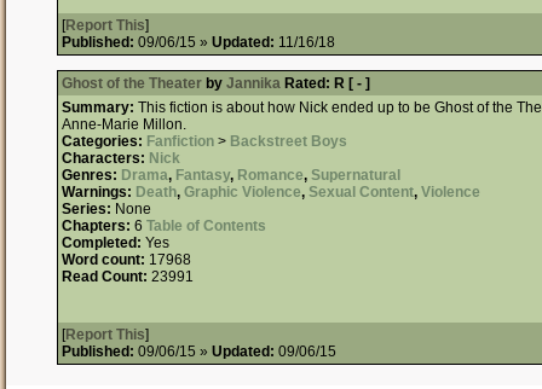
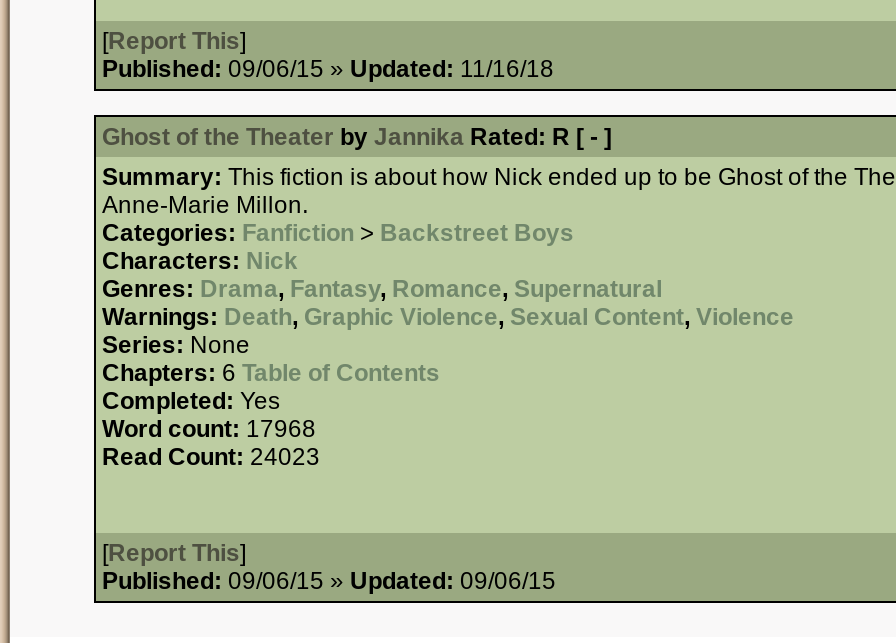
[62,268,194,285] Read Count: 23991 -> [102,443,320,471] Read Count: 24023

